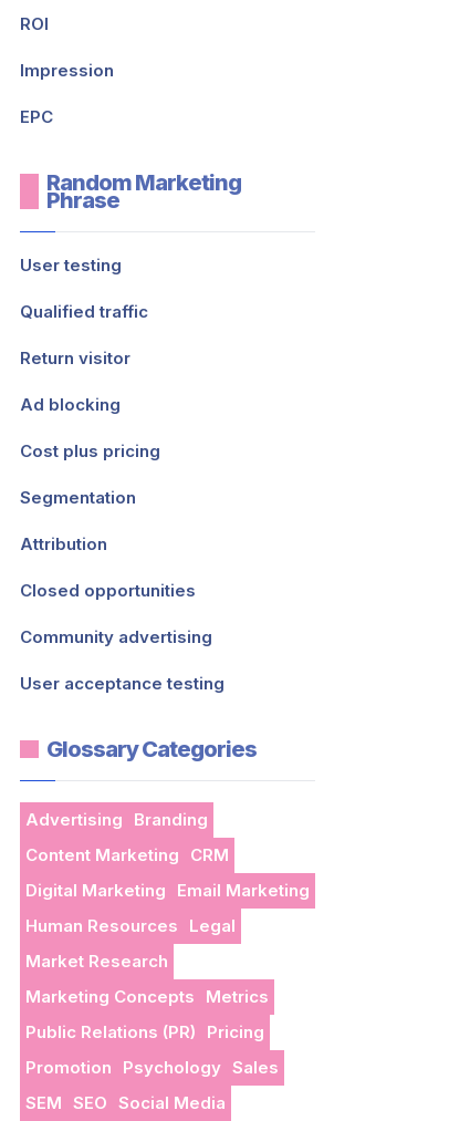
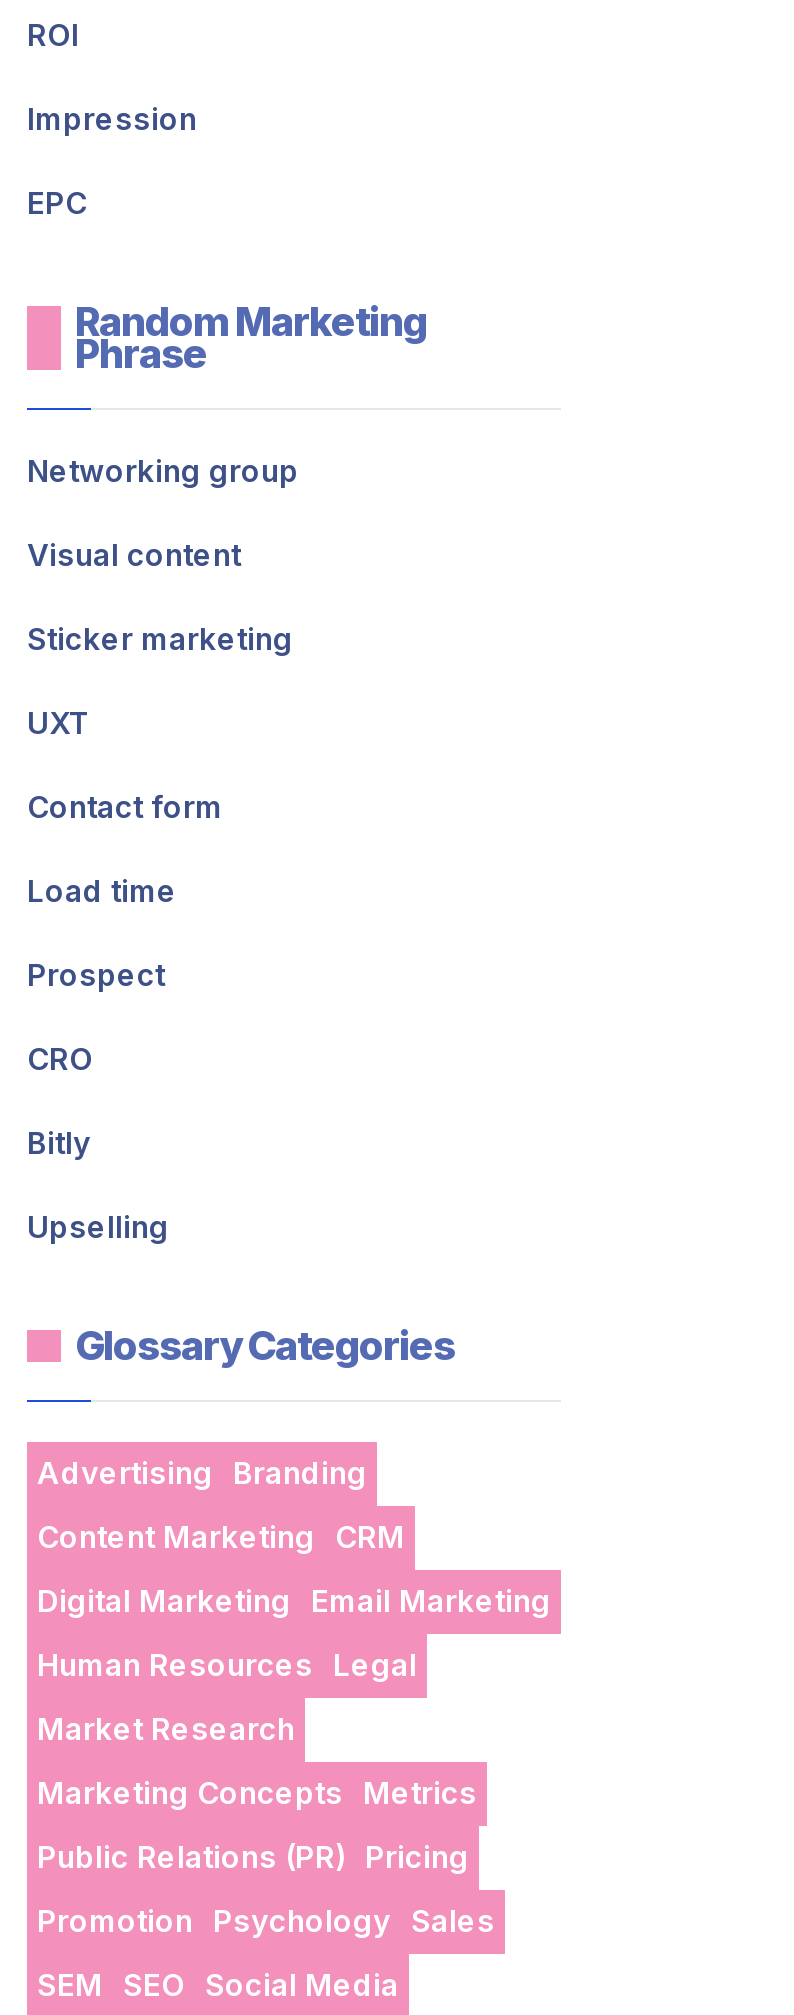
[20,255,122,276] User testing -> [27,451,299,489] Networking group
[20,302,148,323] Qualified traffic -> [27,535,241,573] Visual content
[20,348,130,369] Return visitor -> [27,619,293,657] Sticker marketing
[20,395,121,416] Ad blocking -> [27,703,91,741] UXT
[20,441,160,462] Cost plus pricing -> [27,787,223,825] Contact form
[20,487,136,508] Segmentation -> [27,871,177,909] Load time
[20,534,107,555] Attribution -> [27,955,165,993] Prospect
[20,580,196,601] Closed opportunities -> [27,1039,93,1077] CRO
[20,627,212,648] Community advertising -> [27,1123,91,1161] Bitly
[20,673,224,694] User acceptance testing -> [27,1207,169,1245] Upselling

